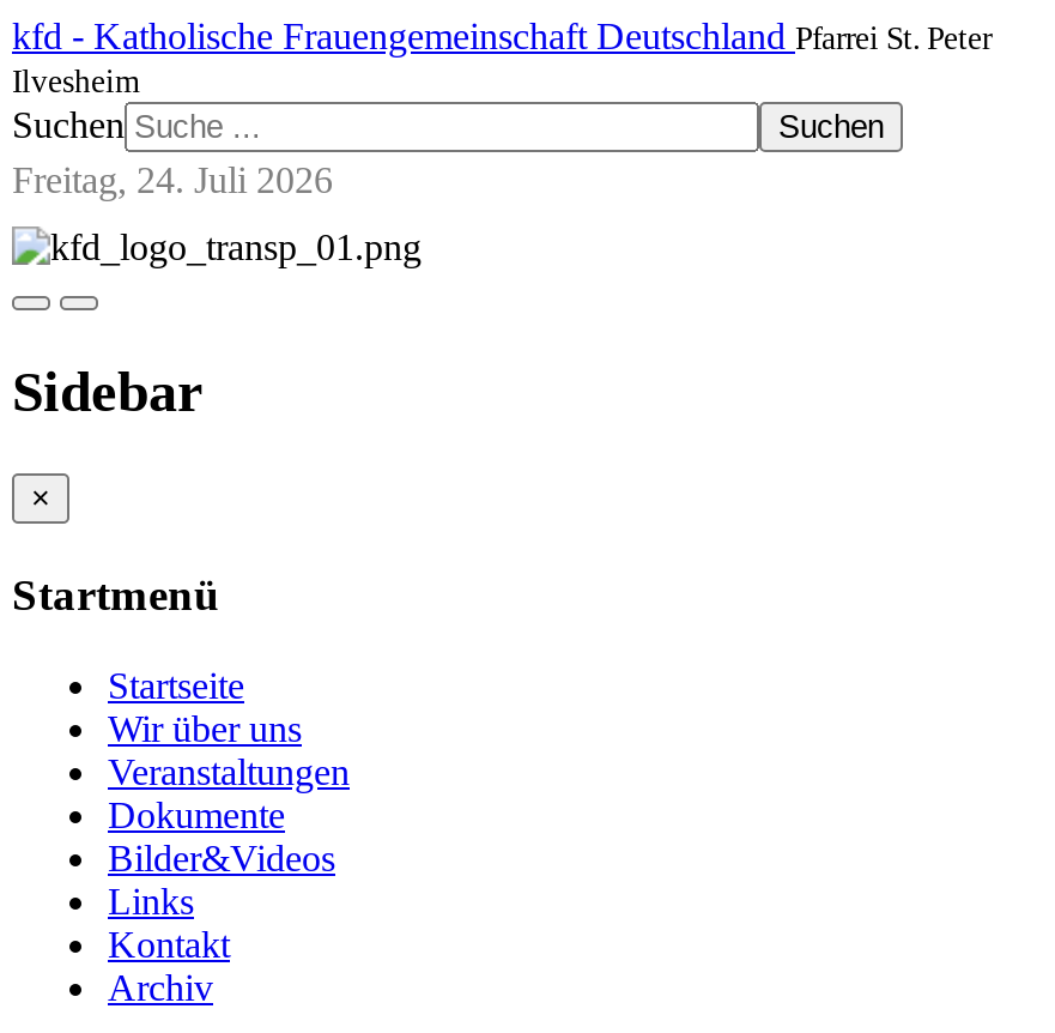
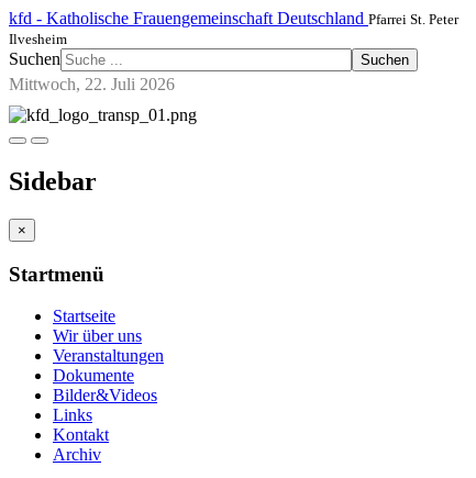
[12,159,333,200] Freitag, 24. Juli 2026 -> [9,75,175,93] Mittwoch, 22. Juli 2026

